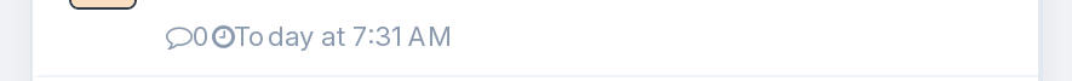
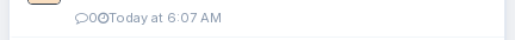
[193,19,452,53] 0 Today at 7:31 AM -> [88,9,222,26] 0 Today at 6:07 AM

